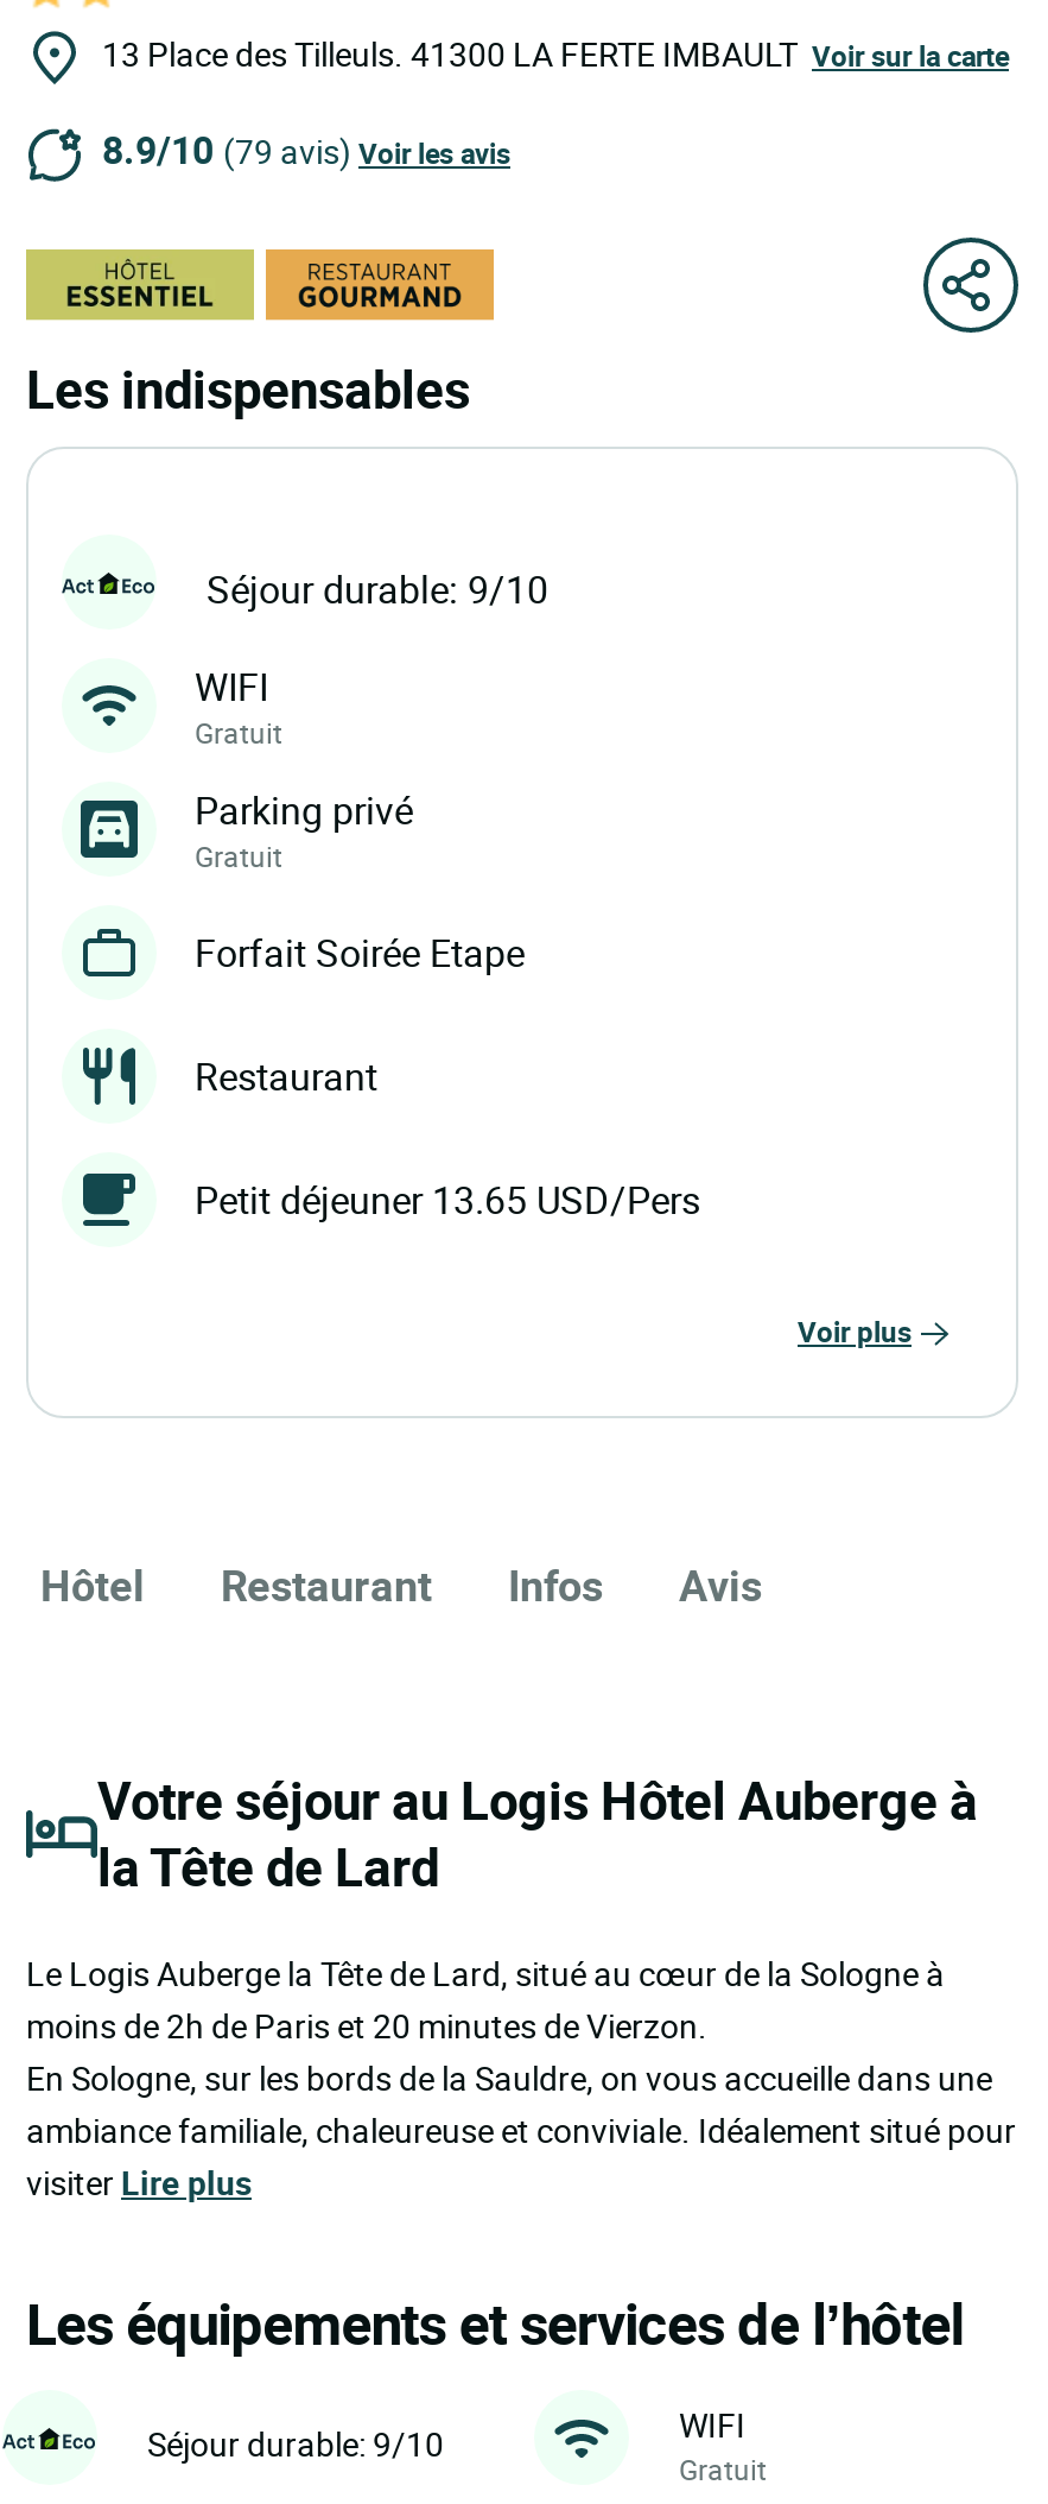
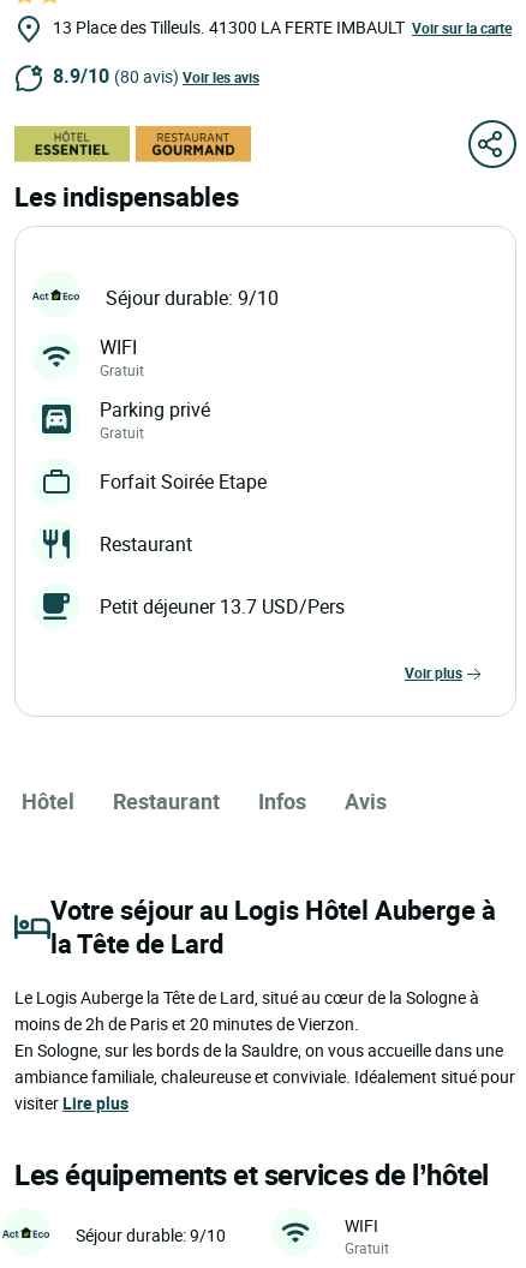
[102,124,510,177] 8.9/10 (79 avis) Voir les avis -> [53,63,259,89] 8.9/10 (80 avis) Voir les avis
[195,1174,700,1226] Petit déjeuner 13.65 USD/Pers -> [100,593,345,620] Petit déjeuner 13.7 USD/Pers

